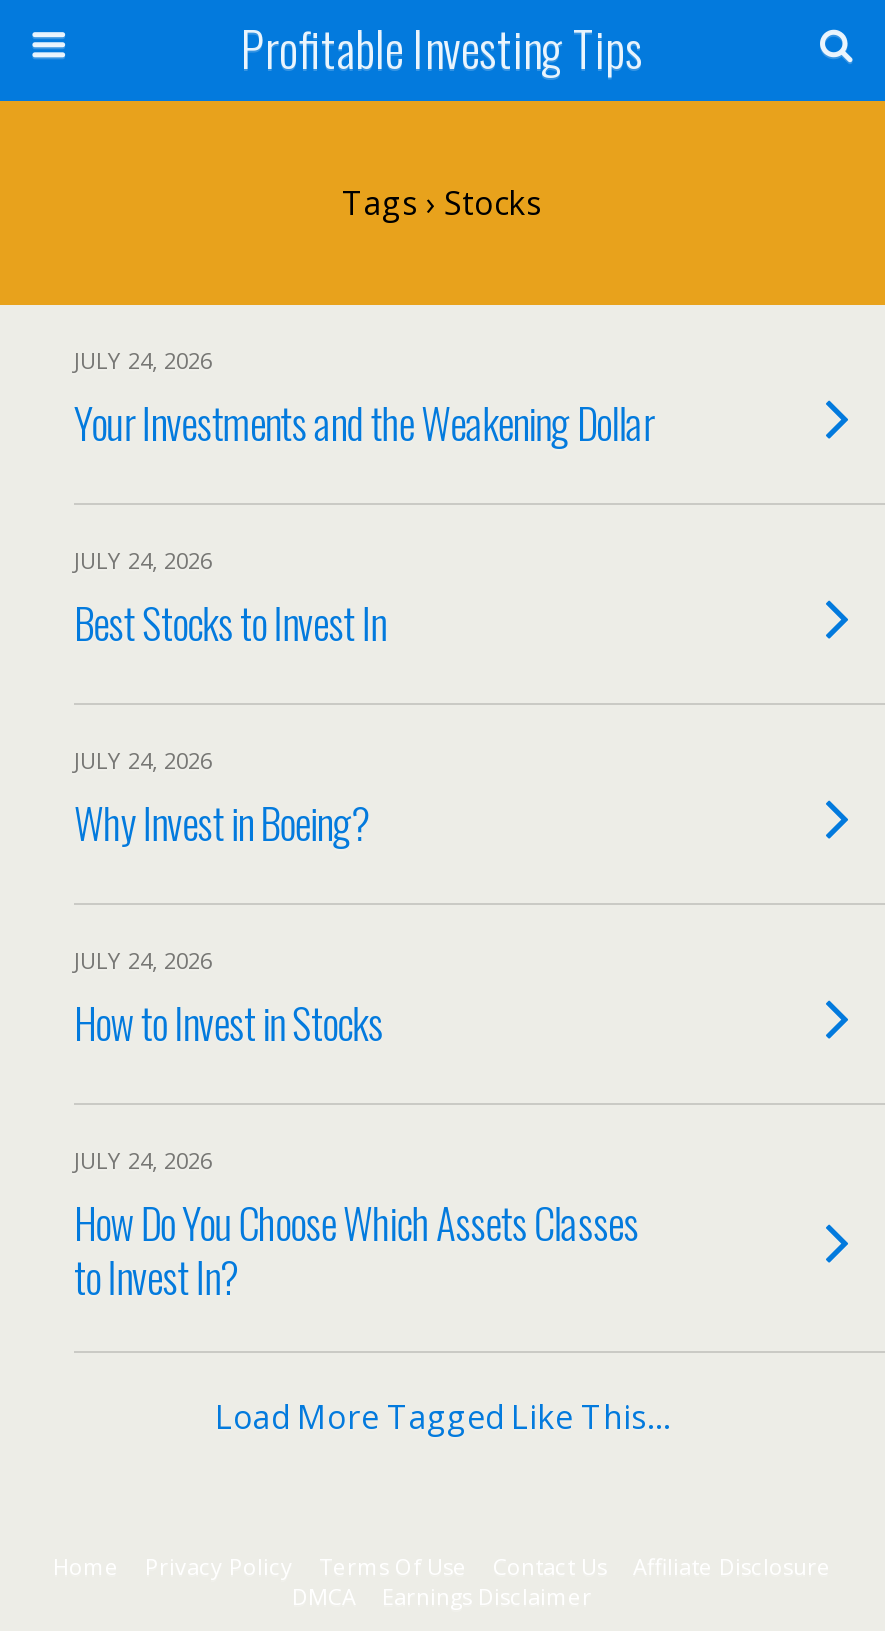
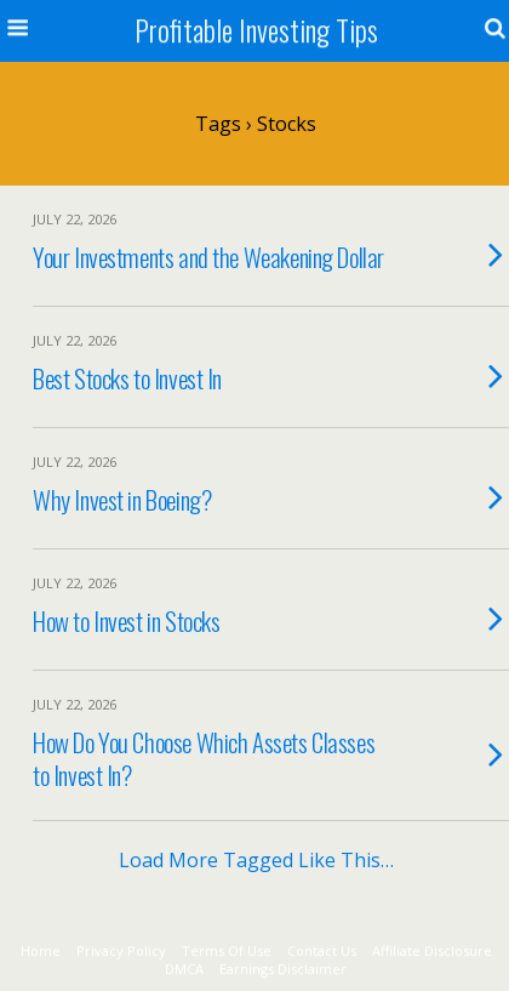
[74,345,212,375] JULY 24, 2026 -> [33,210,116,228] JULY 22, 2026
[74,545,212,575] JULY 24, 2026 -> [33,331,116,349] JULY 22, 2026
[74,745,212,775] JULY 24, 2026 -> [33,452,116,471] JULY 22, 2026
[74,945,212,975] JULY 24, 2026 -> [33,574,116,592] JULY 22, 2026
[74,1145,212,1175] JULY 24, 2026 -> [33,695,116,713] JULY 22, 2026

